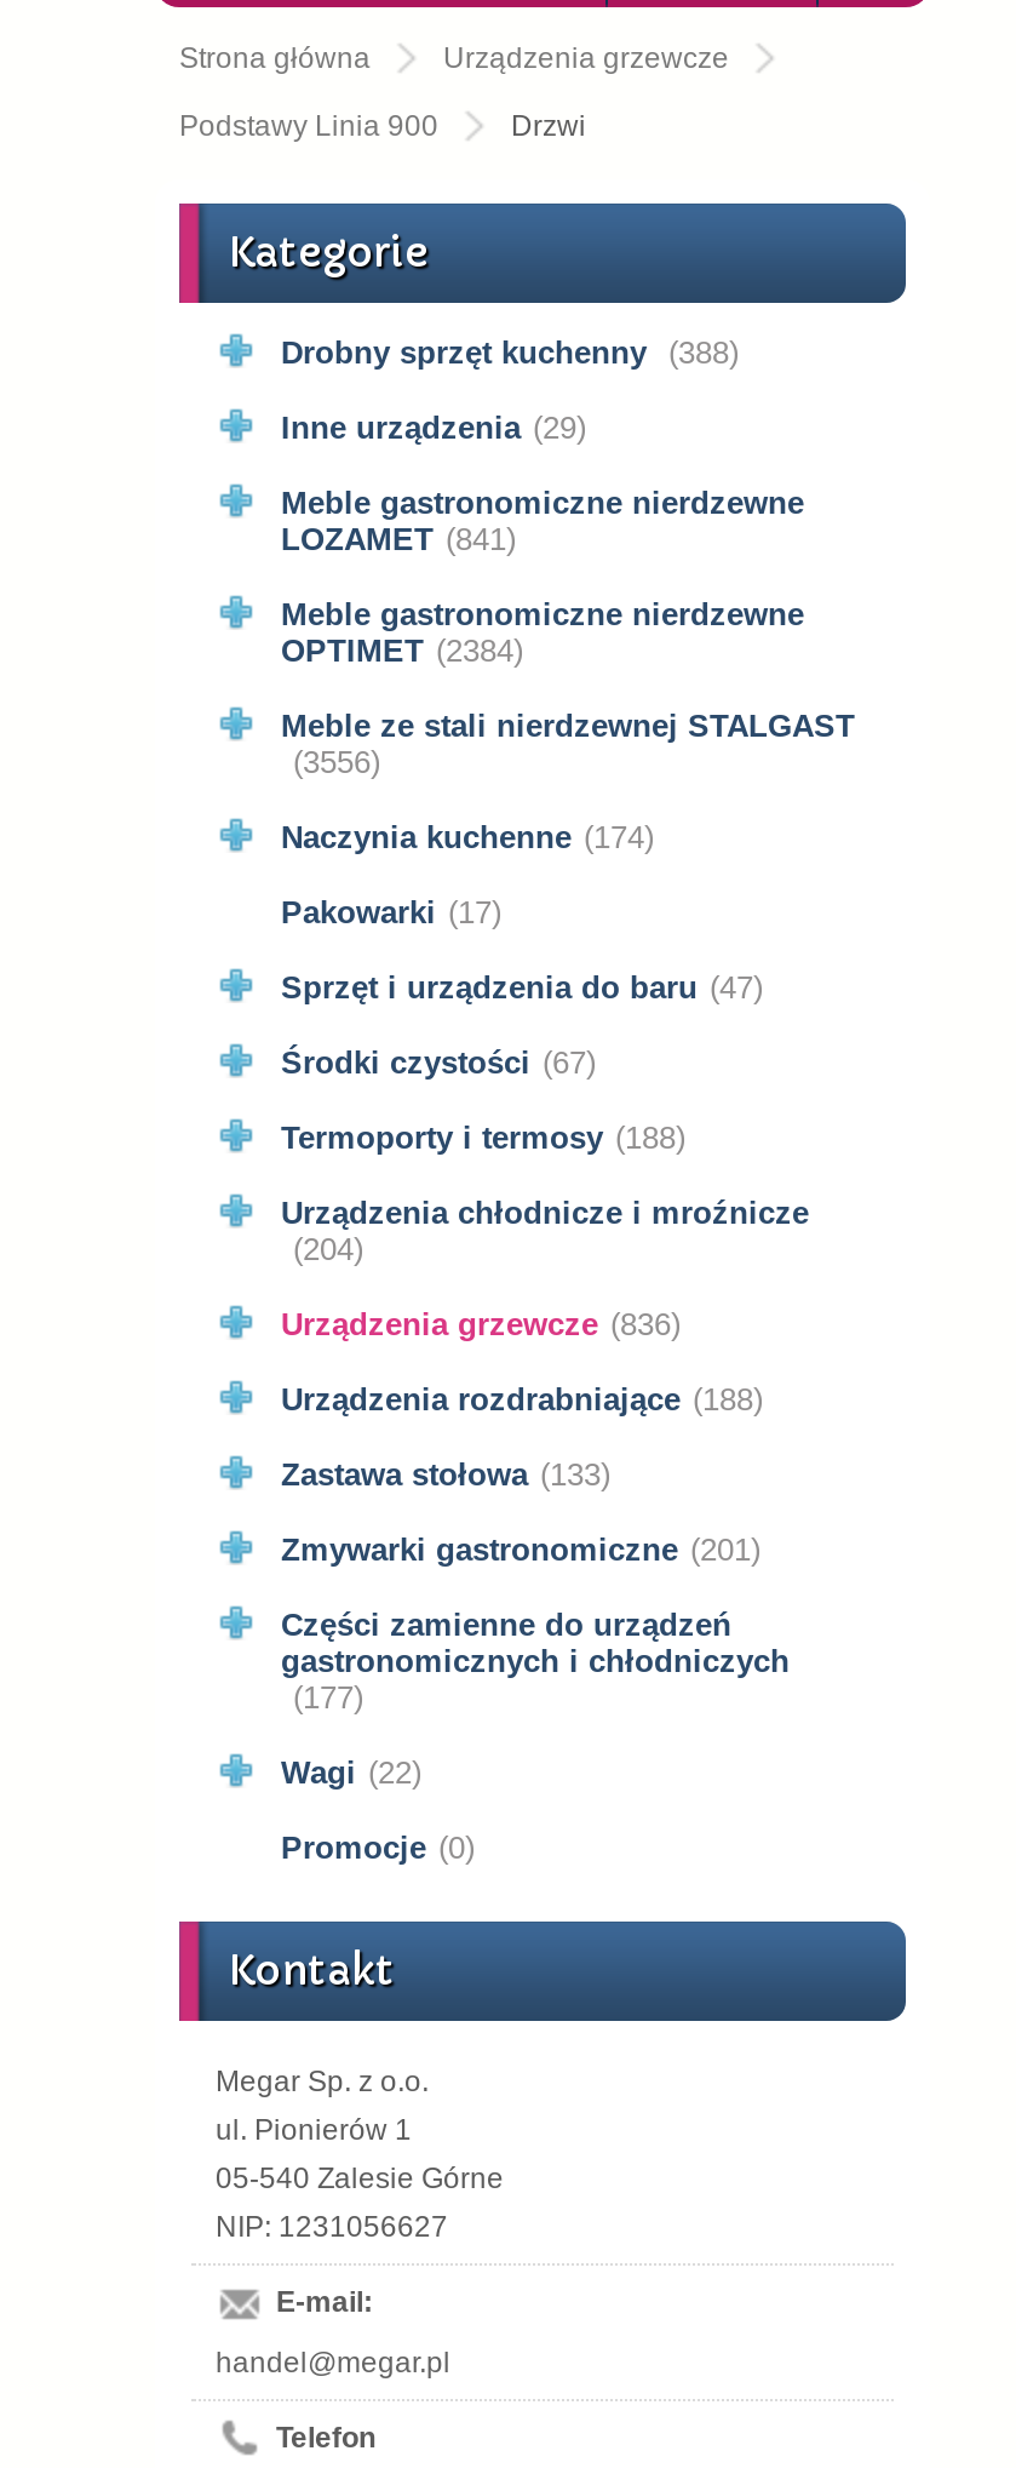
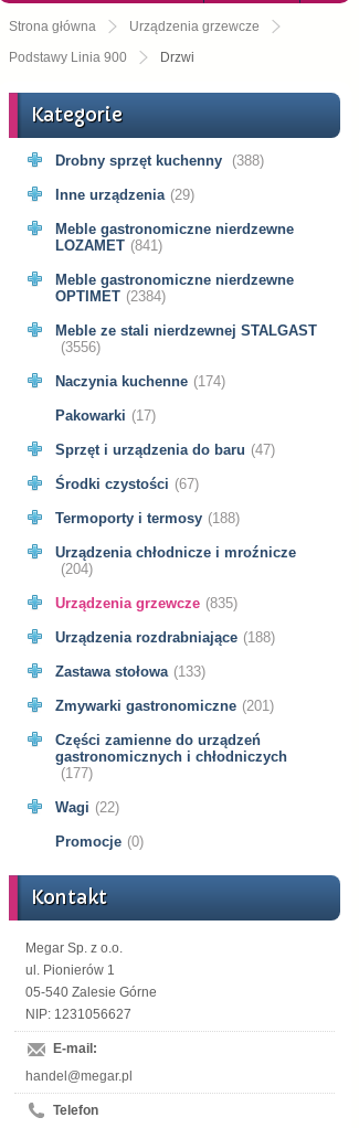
[281,1307,681,1343] Urządzenia grzewcze (836) -> [55,595,237,612] Urządzenia grzewcze (835)

